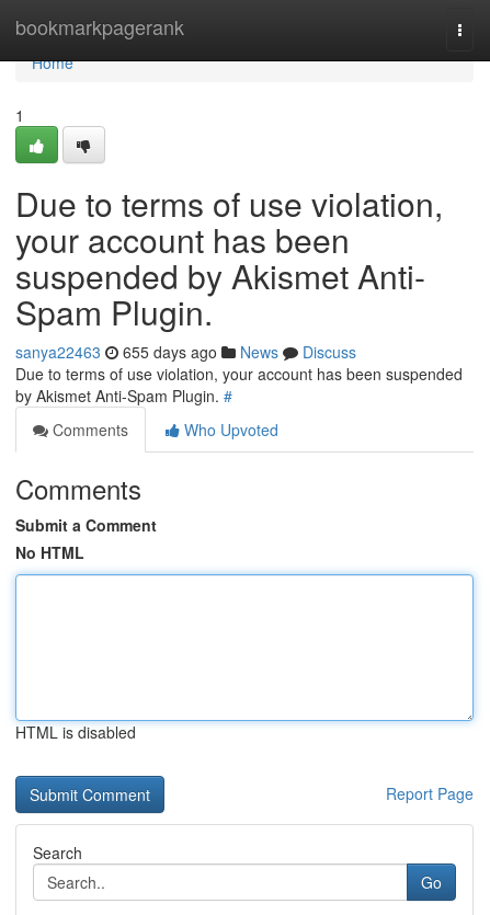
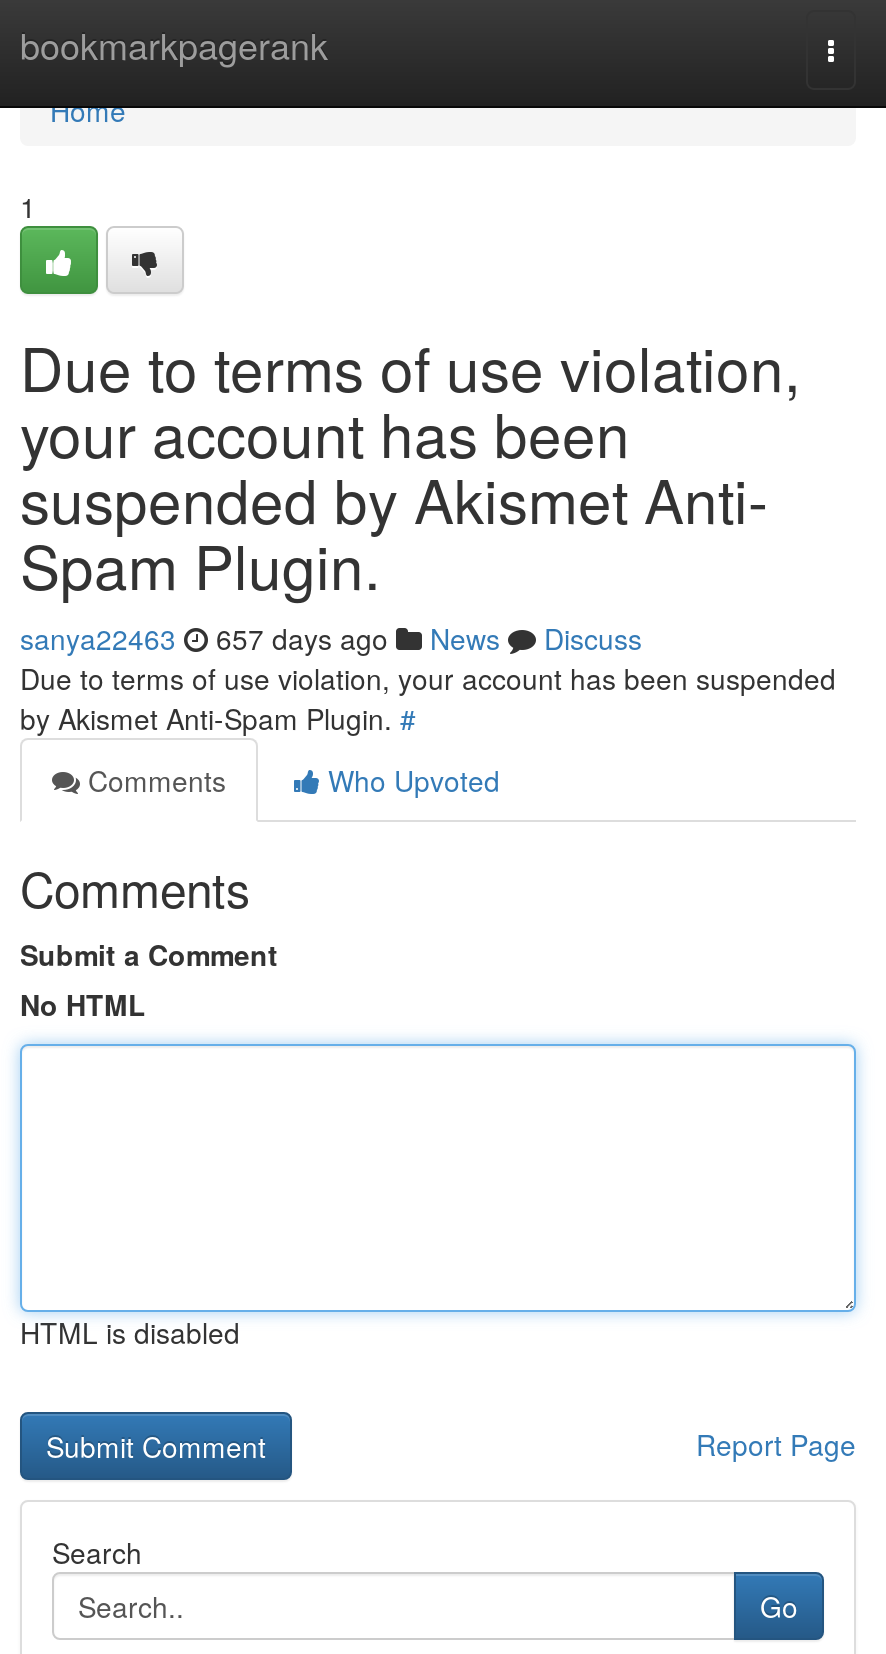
[15,341,356,363] sanya22463 655 days ago News Discuss -> [20,618,642,658] sanya22463 657 days ago News Discuss

